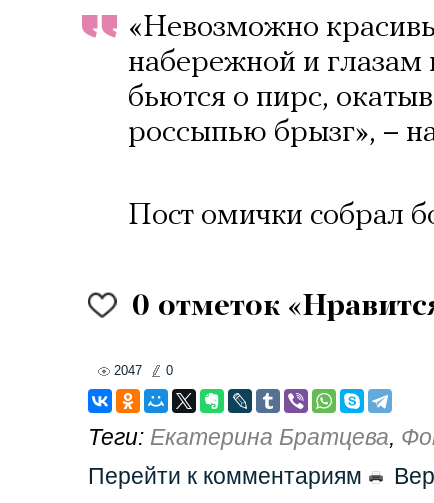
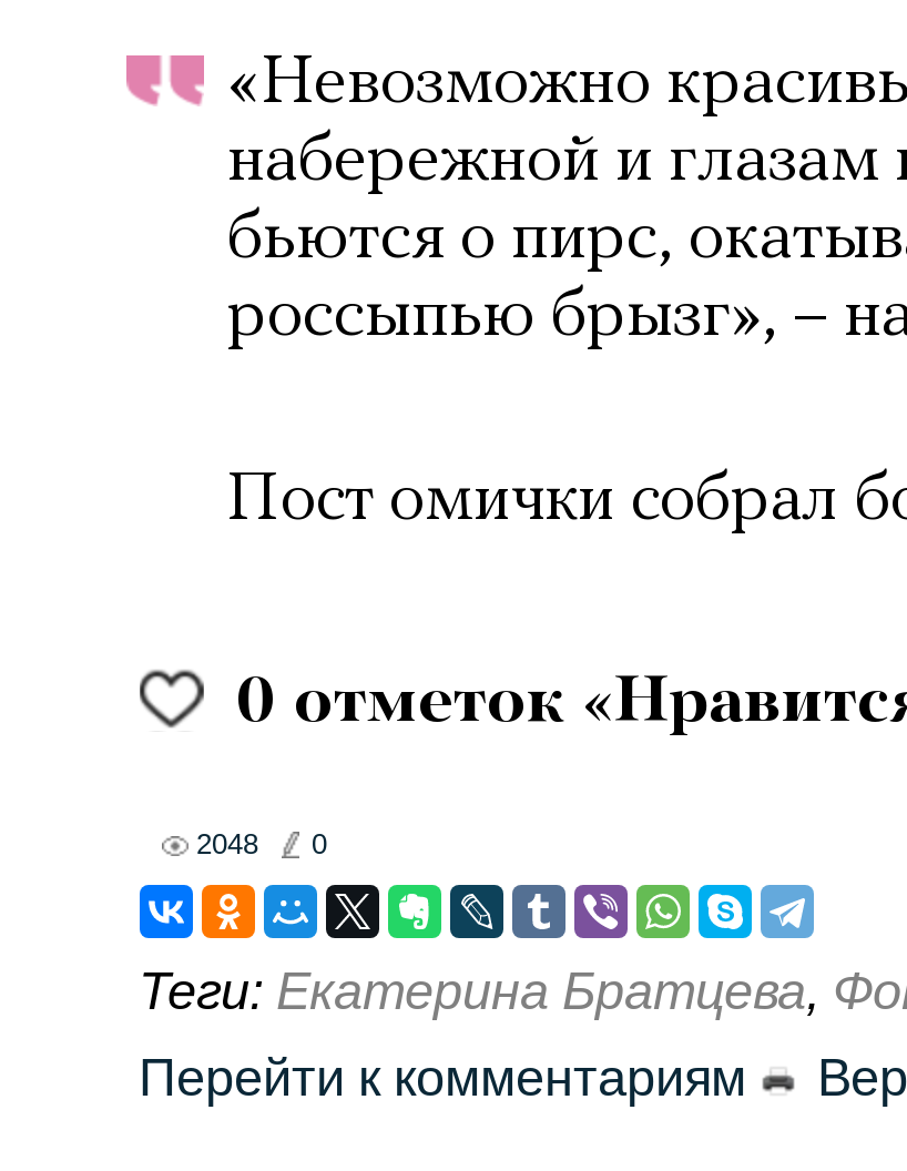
[113,363,172,378] 2047 0 -> [196,827,327,861] 2048 0

